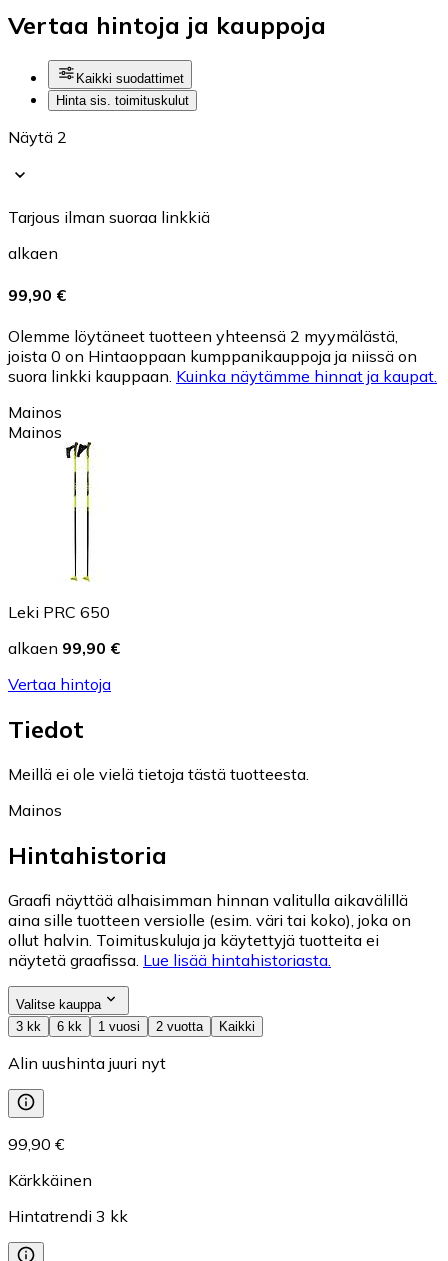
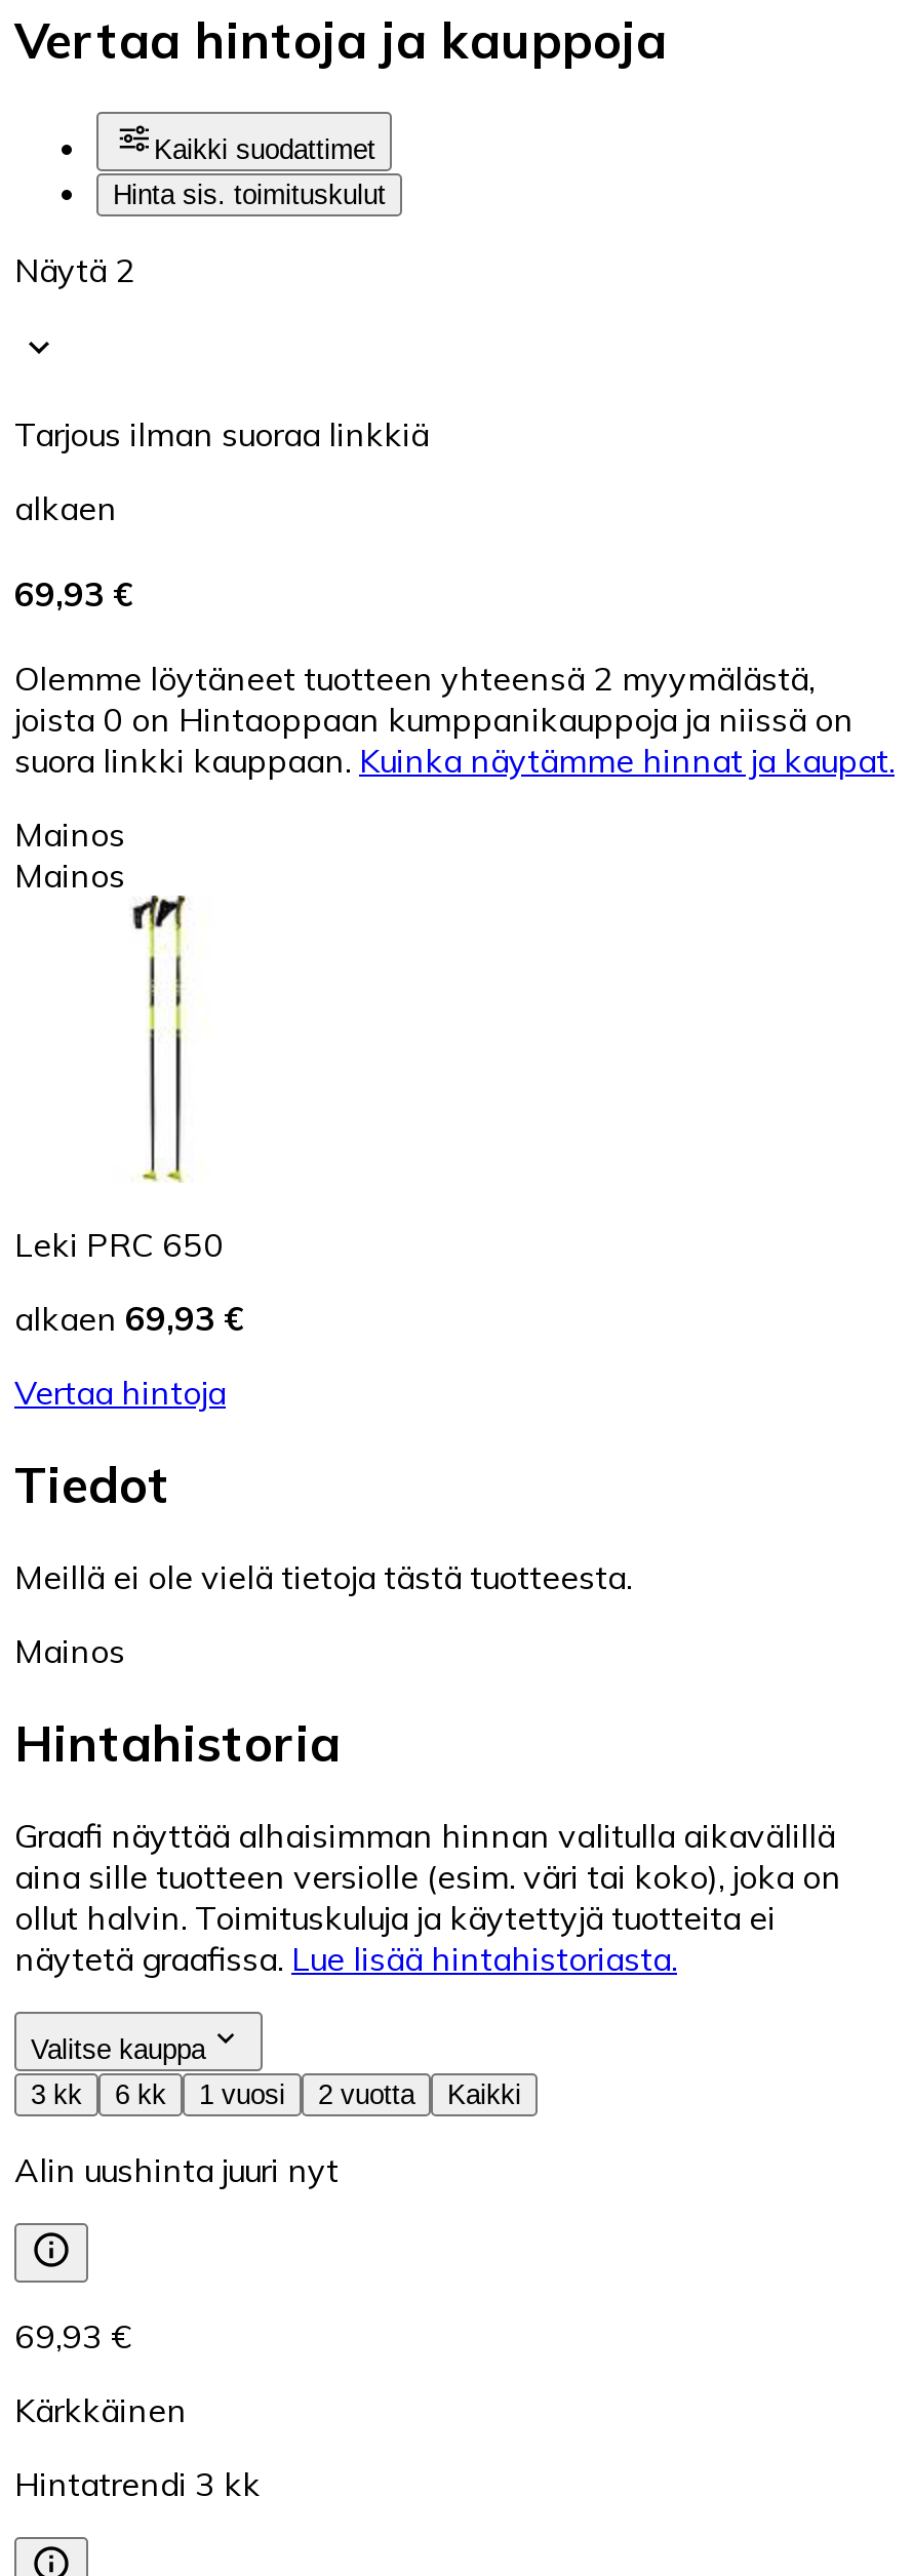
[8,285,66,305] 99,90 € -> [14,573,133,614] 69,93 €
[8,638,120,658] alkaen 99,90 € -> [14,1298,244,1339] alkaen 69,93 €
[8,1133,64,1153] 99,90 € -> [14,2314,129,2355] 69,93 €

